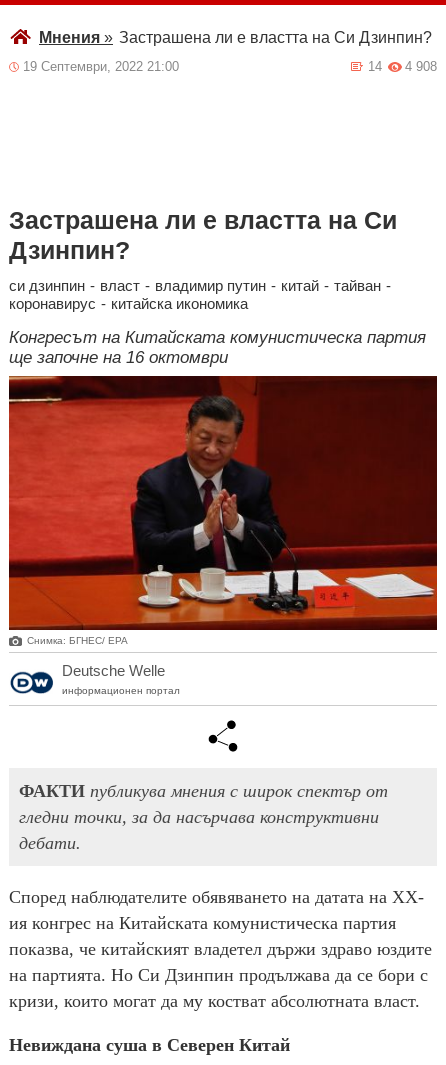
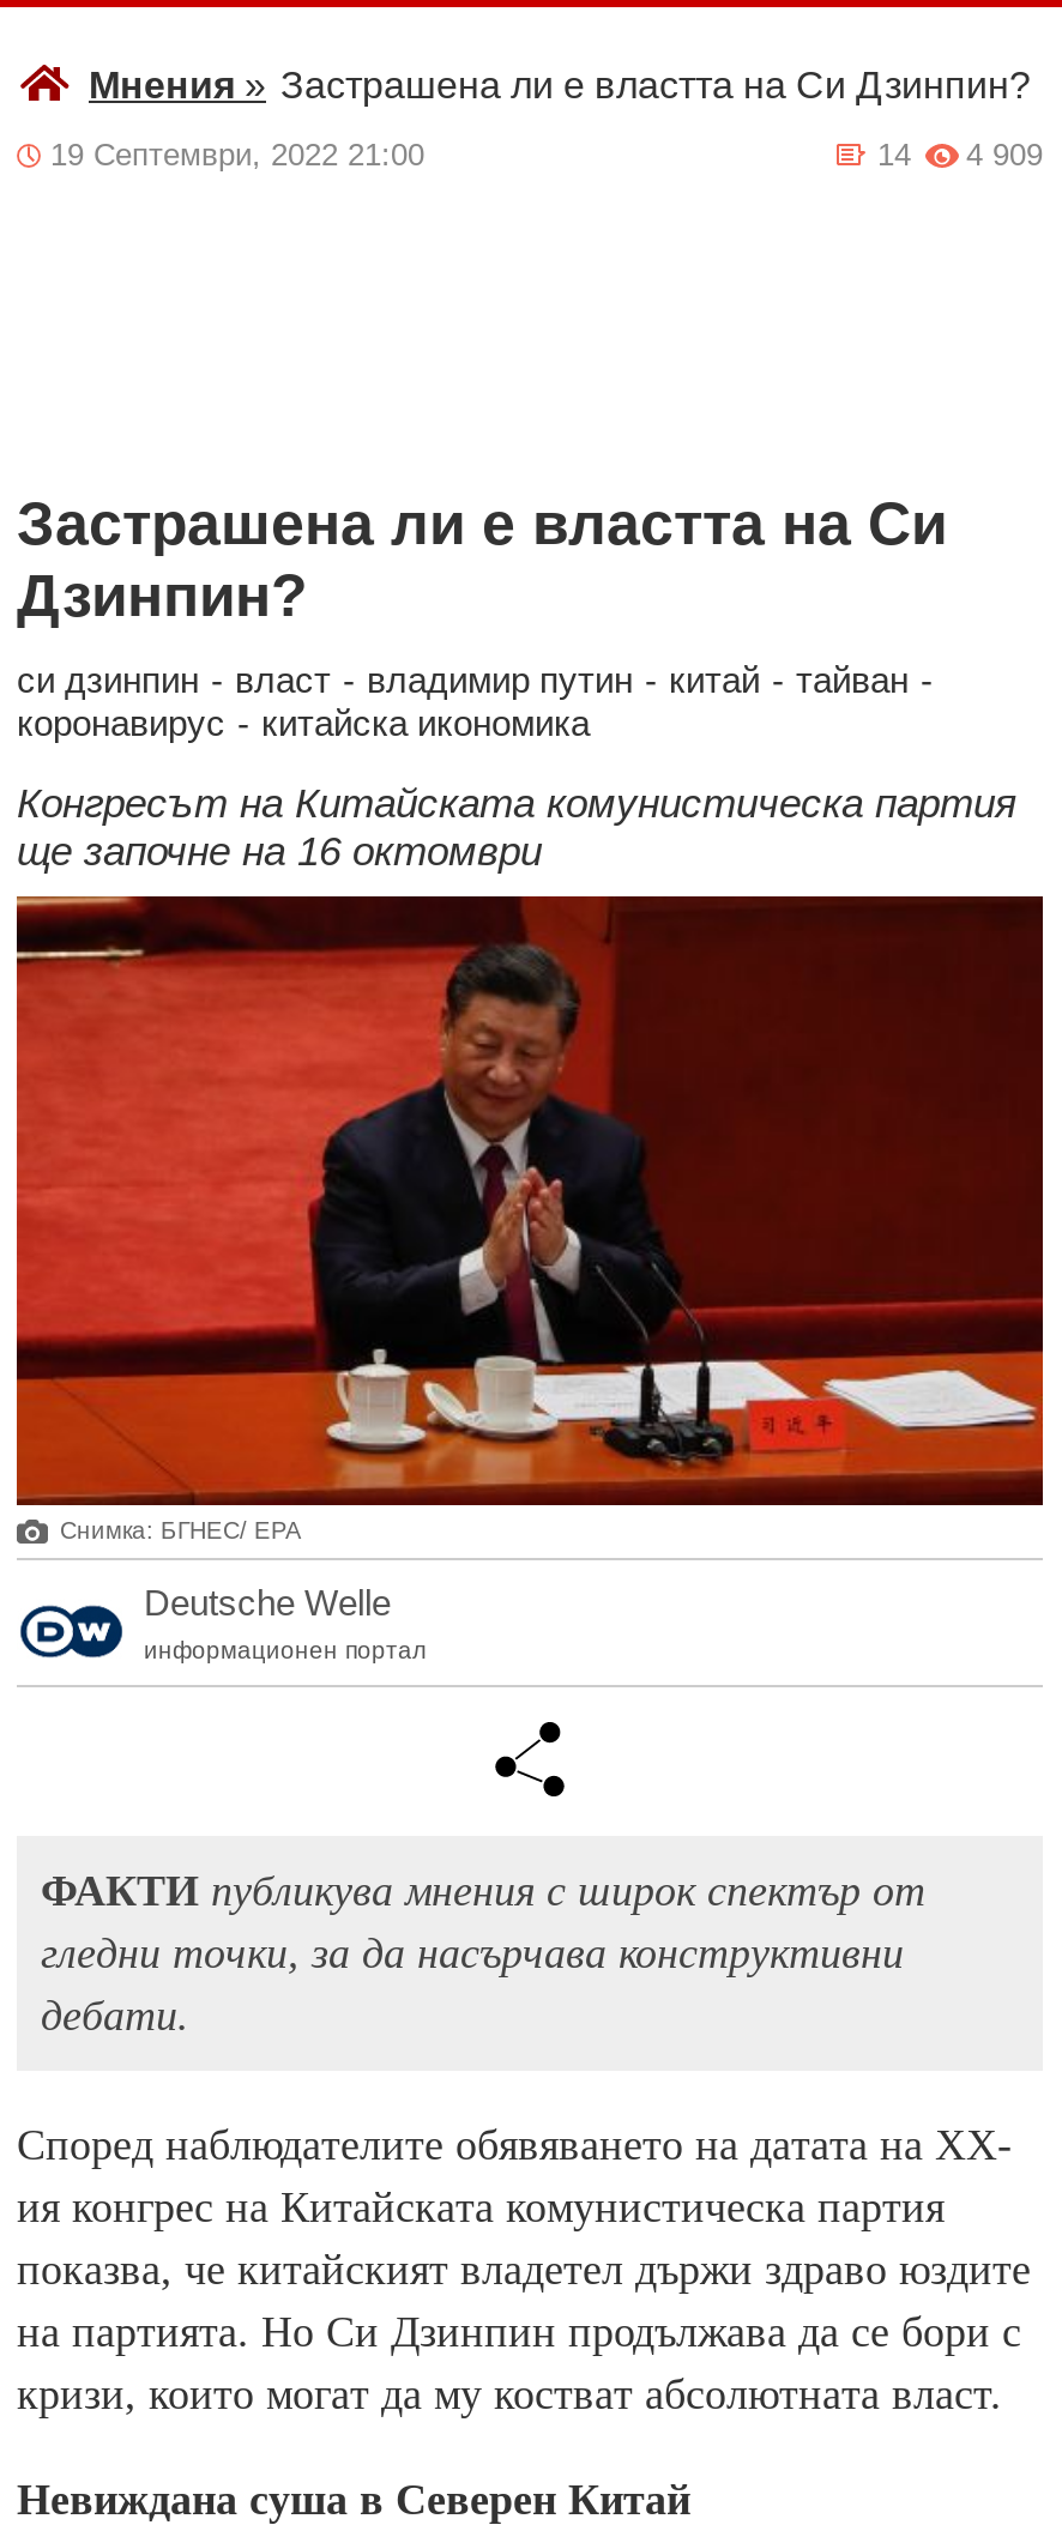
[368,59,437,74] 14 4 908 -> [877,137,1043,173] 14 4 909

